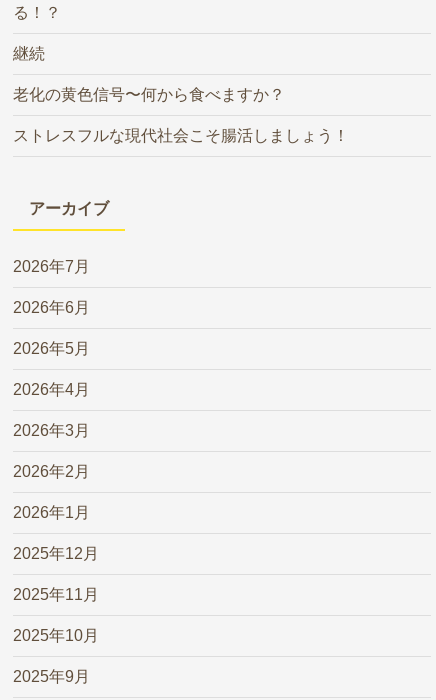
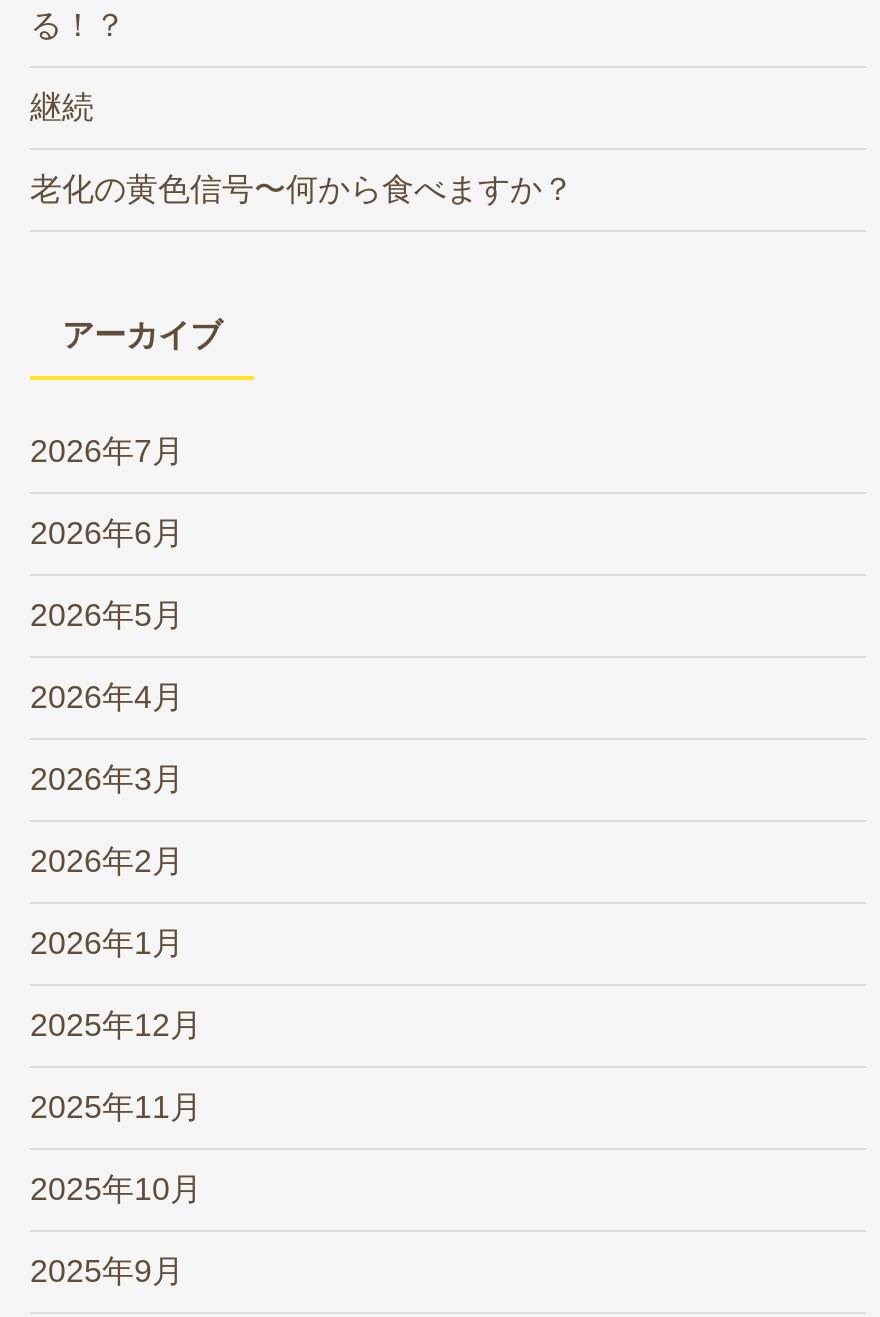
[13,127,349,144] ストレスフルな現代社会こそ腸活しましょう！ -> none

